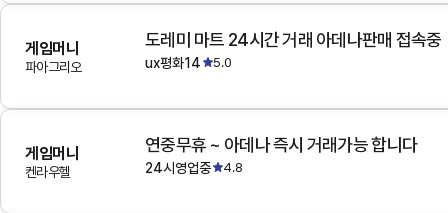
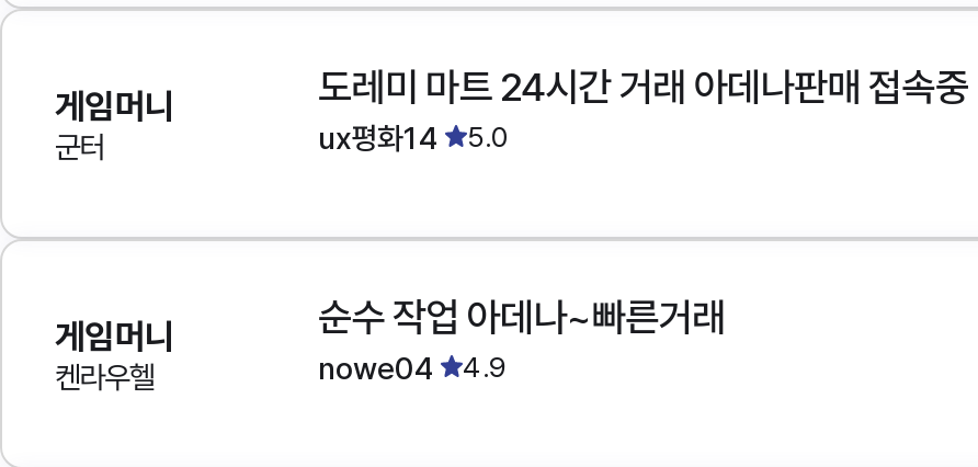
[25,58,81,74] 파아그리오 -> [55,128,104,163] 군터
[145,133,417,175] 연중무휴 ~ 아데나 즉시 거래가능 합니다 | 24시영업중 | 4.8 -> [318,293,726,385] 순수 작업 아데나~빠른거래 | nowe04 | 4.9

